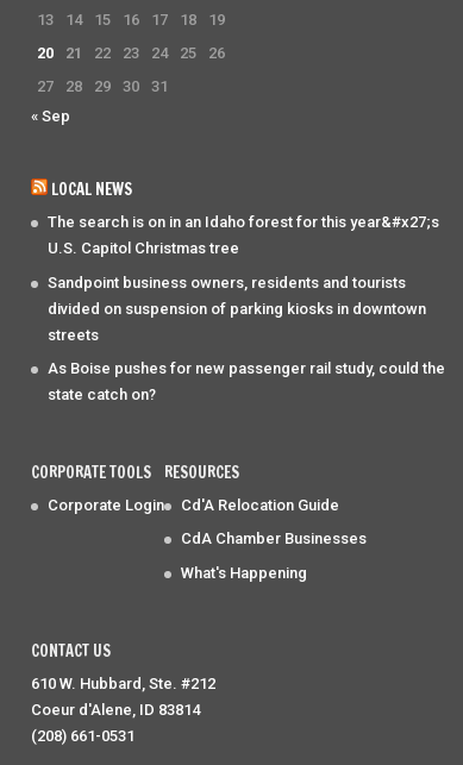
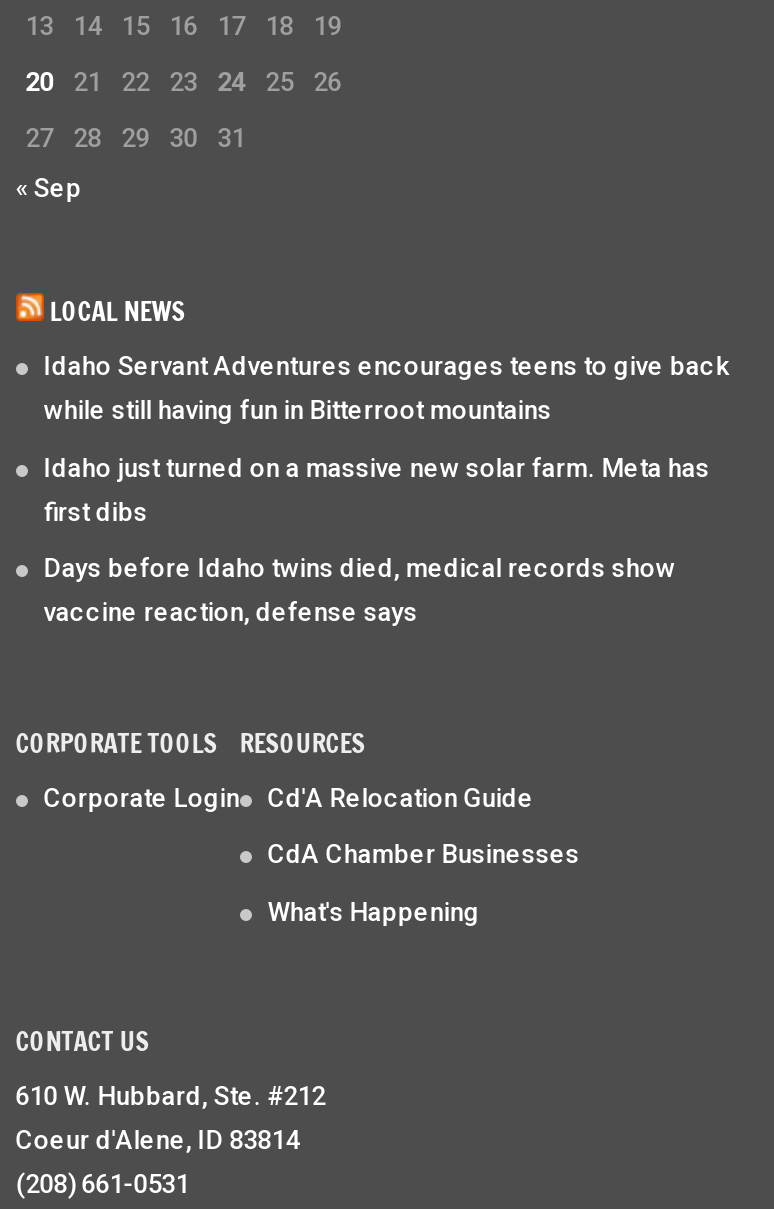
[47,213,445,404] The search is on in an Idaho forest for this year&#x27;s | U.S. Capitol Christmas tree | Sandpoint business owners, residents and tourists | divided on suspension of parking kiosks in downtown | streets | As Boise pushes for new passenger rail study, could the | state catch on? -> [44,351,730,627] Idaho Servant Adventures encourages teens to give back | while still having fun in Bitterroot mountains | Idaho just turned on a massive new solar farm. Meta has | first dibs | Days before Idaho twins died, medical records show | vaccine reaction, defense says

